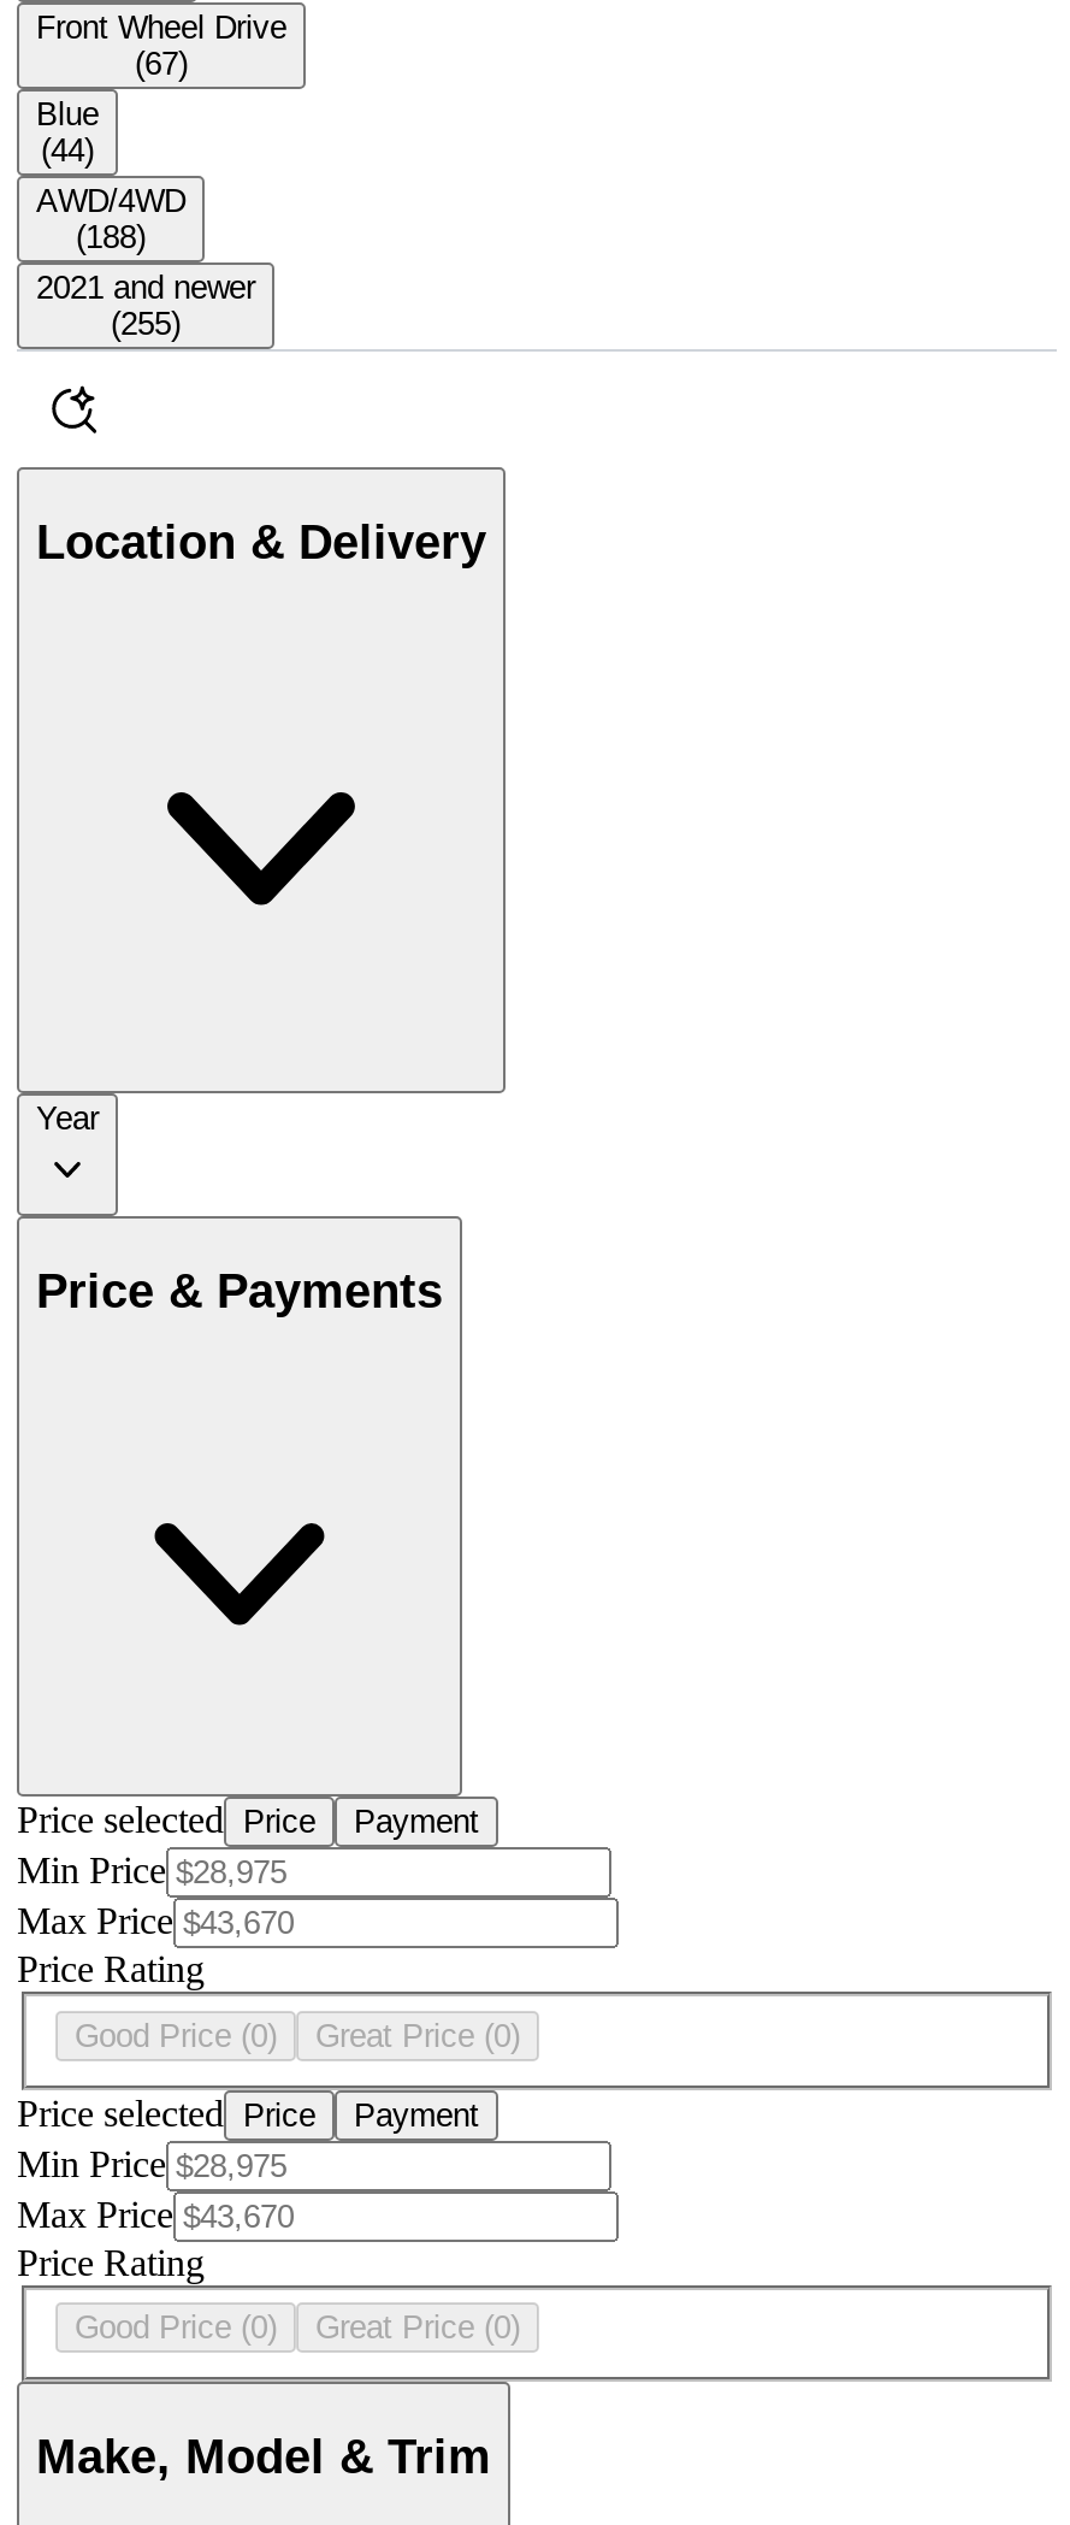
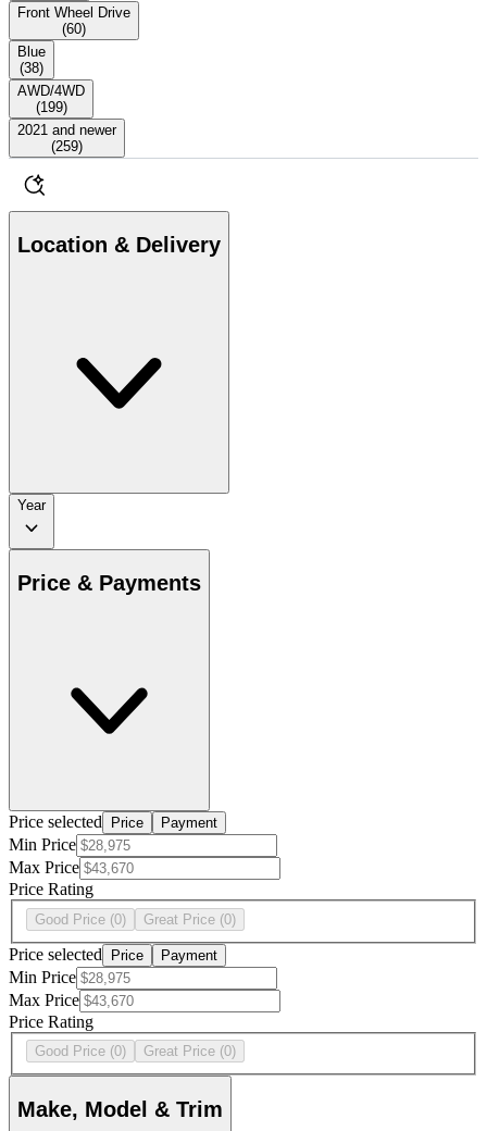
[135,46,188,82] (67) -> [62,21,86,37] (60)
[41,132,94,168] (44) -> [20,60,43,76] (38)
[76,219,146,255] (188) -> [35,99,67,115] (199)
[111,306,181,342] (255) -> [51,138,83,154] (259)

